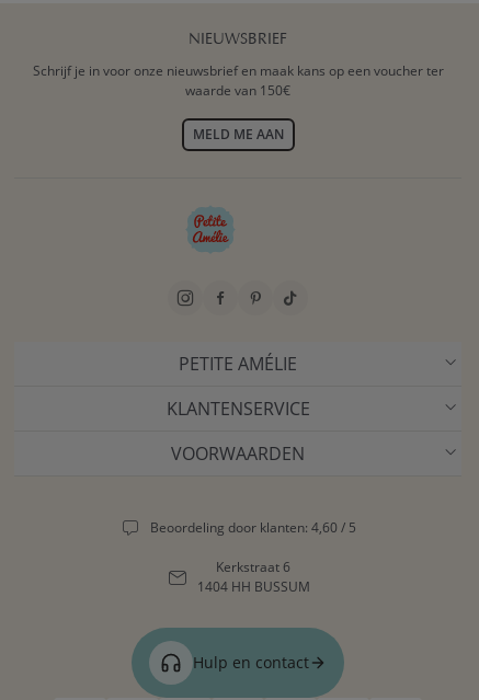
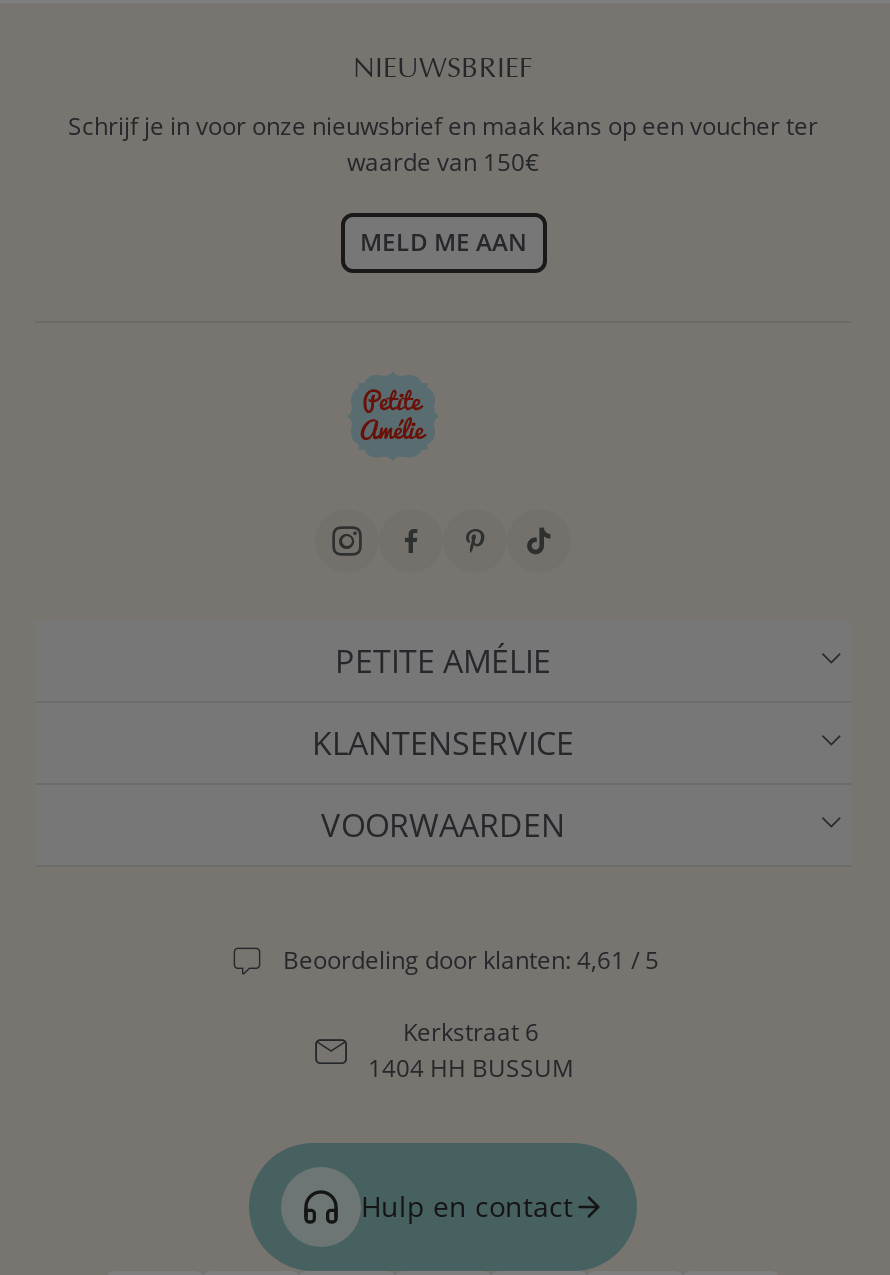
[150,519,356,537] Beoordeling door klanten: 4,60 / 5 -> [283,944,659,978] Beoordeling door klanten: 4,61 / 5

